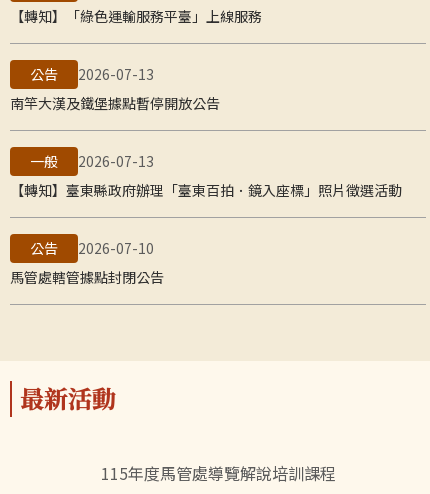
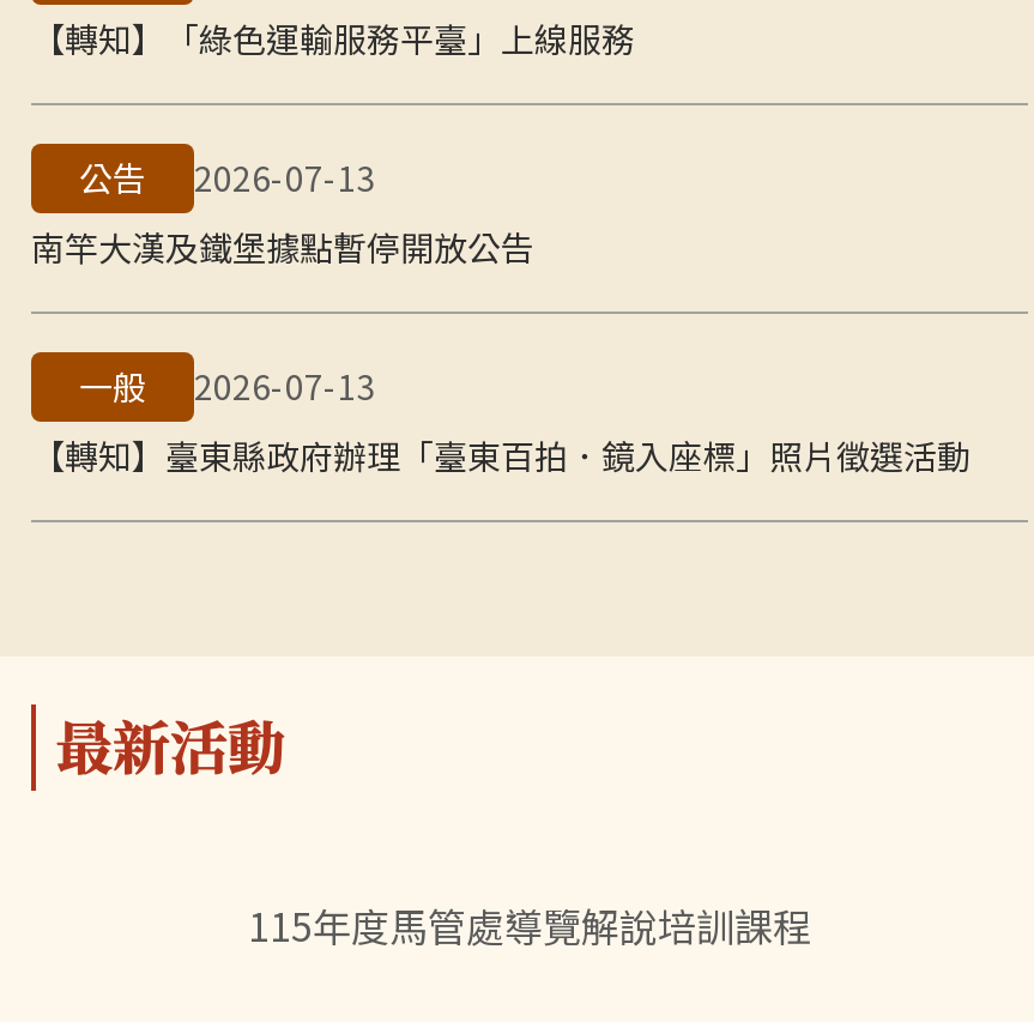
[10,238,164,287] 公告 | 2026-07-10 | 馬管處轄管據點封閉公告 -> none

